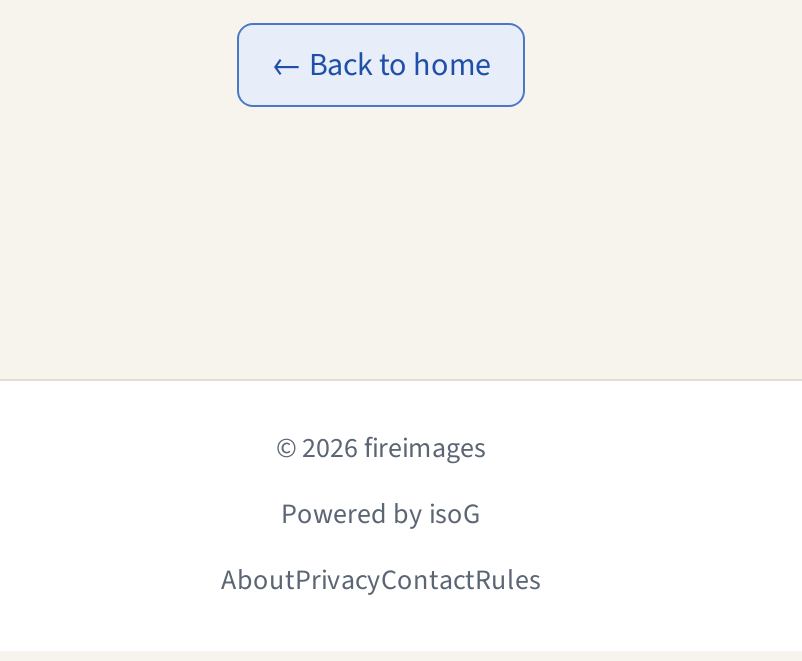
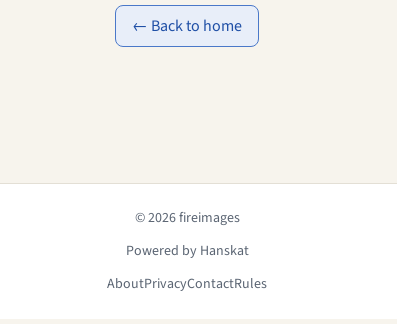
[281,495,481,535] Powered by isoG -> [125,241,248,261] Powered by Hanskat

